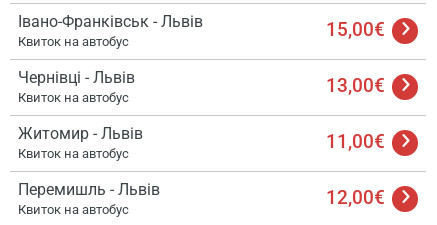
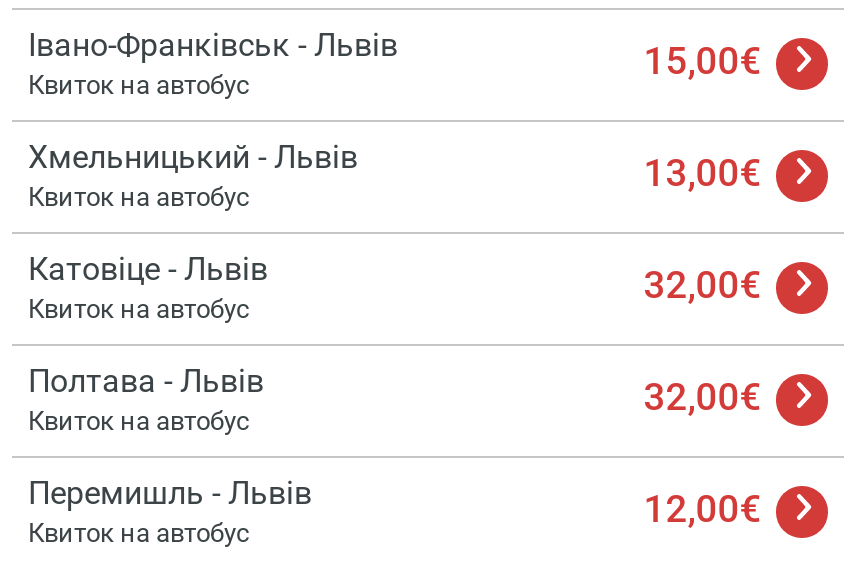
[18,67,135,86] Чернівці - Львів -> [28,137,358,175] Хмельницький - Львів
[18,123,143,142] Житомир - Львів -> [28,249,268,287] Катовіце - Львів
[326,130,385,153] 11,00€ -> [28,262,761,435] 32,00€ | Полтава - Львів | Квиток на автобус | 32,00€

